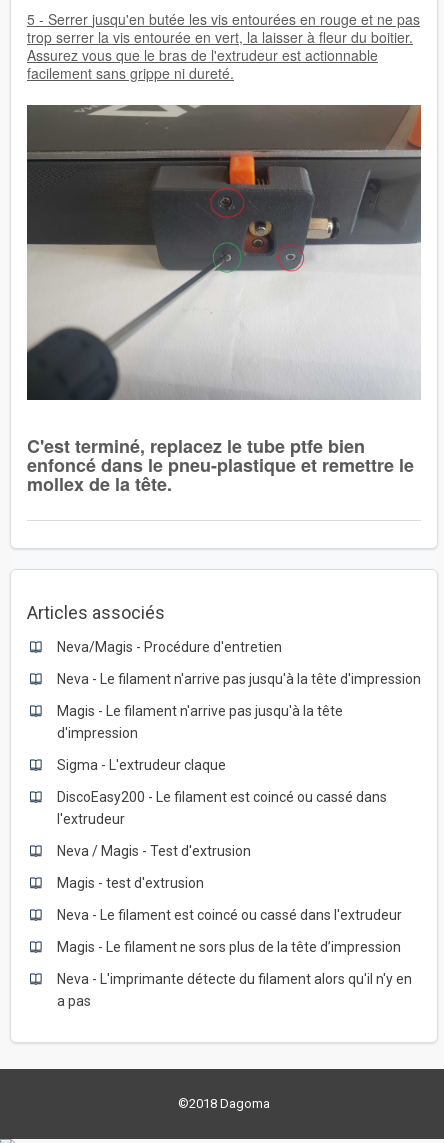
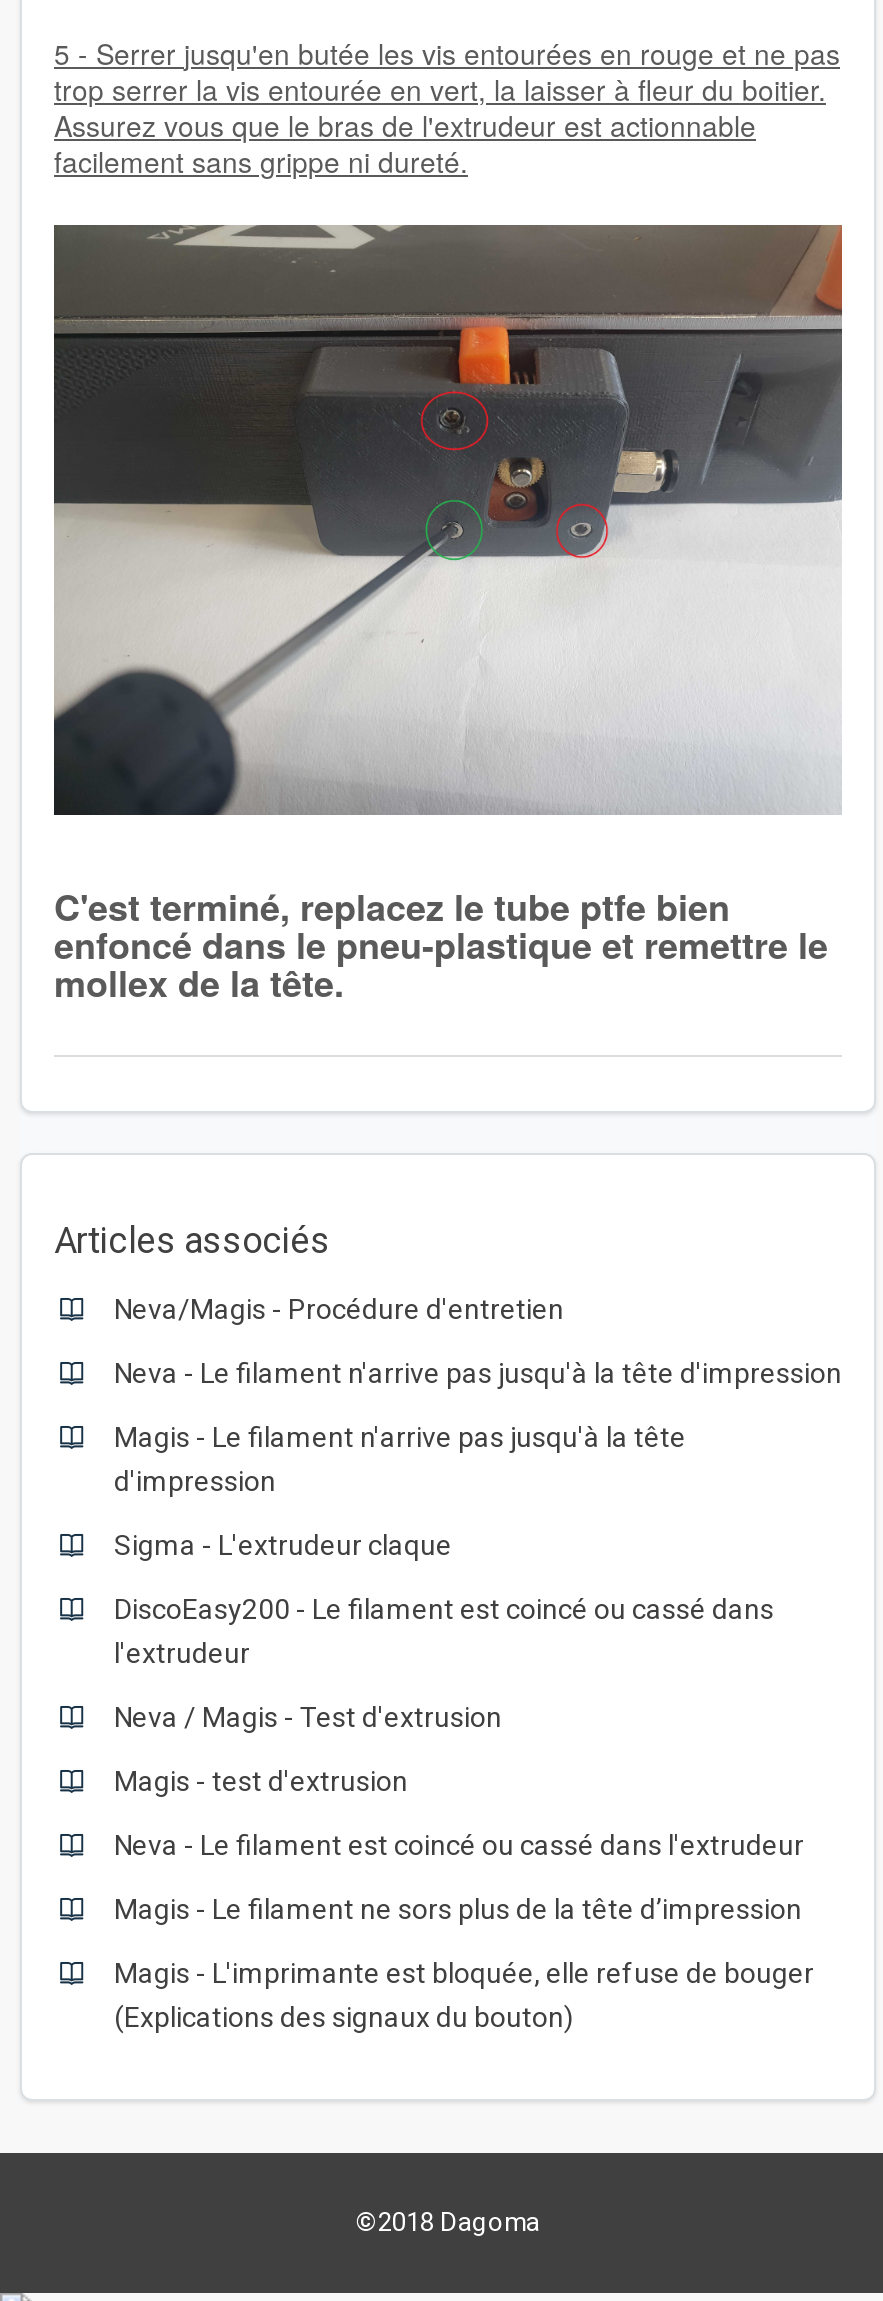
[57,971,412,1009] Neva - L'imprimante détecte du filament alors qu'il n'y en | a pas -> [114,1956,814,2032] Magis - L'imprimante est bloquée, elle refuse de bouger | (Explications des signaux du bouton)

